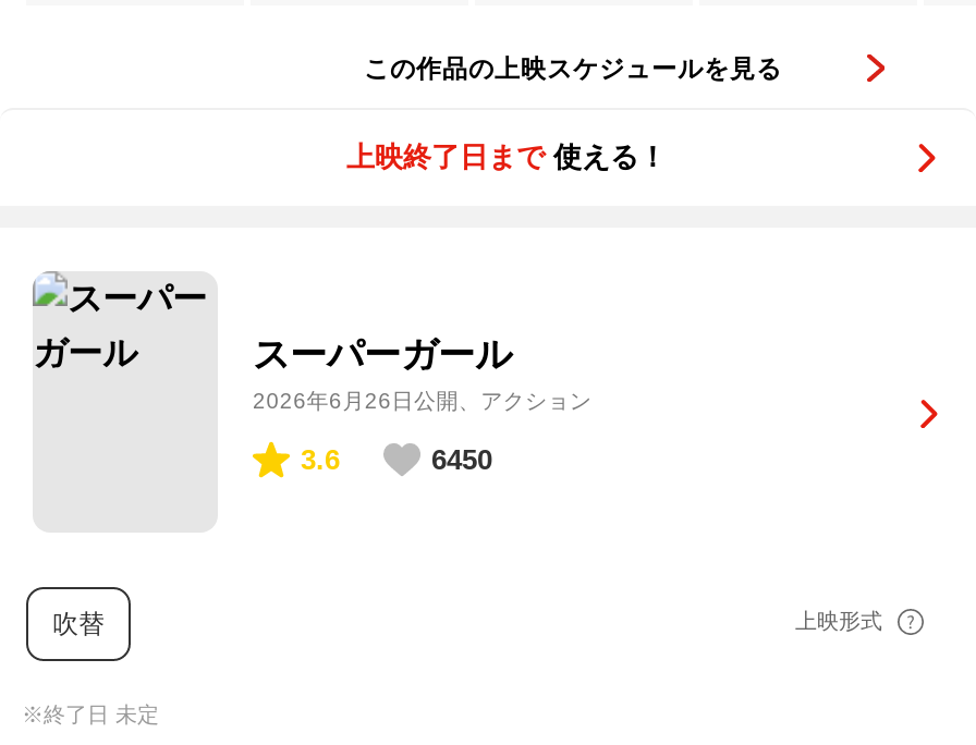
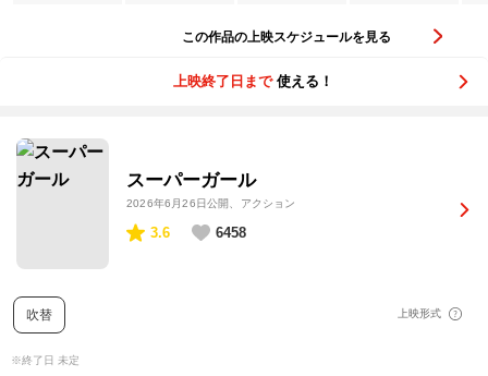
[431,444,492,476] 6450 -> [216,225,246,241] 6458

